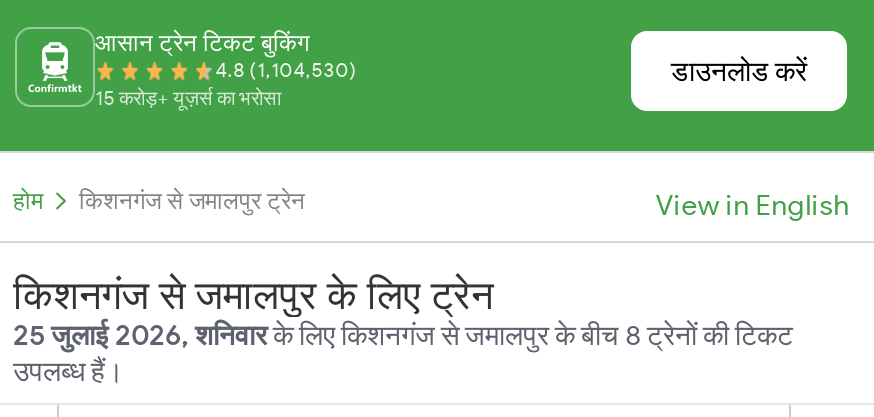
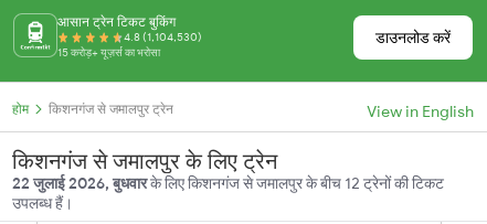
[13,317,793,353] 25 जुलाई 2026, शनिवारके लिए किशनगंज से जमालपुर के बीच 8 ट्रेनों की टिकट -> [12,173,444,193] 22 जुलाई 2026, बुधवारके लिए किशनगंज से जमालपुर के बीच 12 ट्रेनों की टिकट

